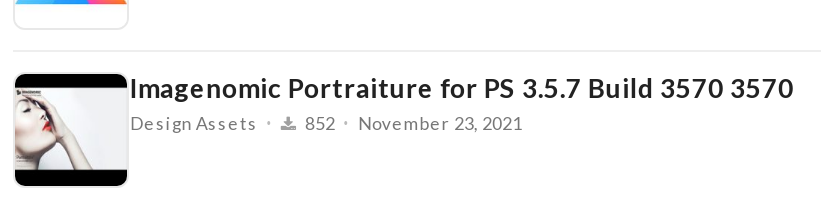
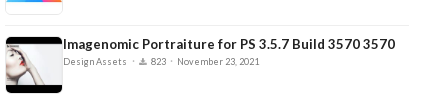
[130,109,522,135] Design Assets · 852 · November 23, 2021 -> [63,54,259,67] Design Assets · 823 · November 23, 2021

